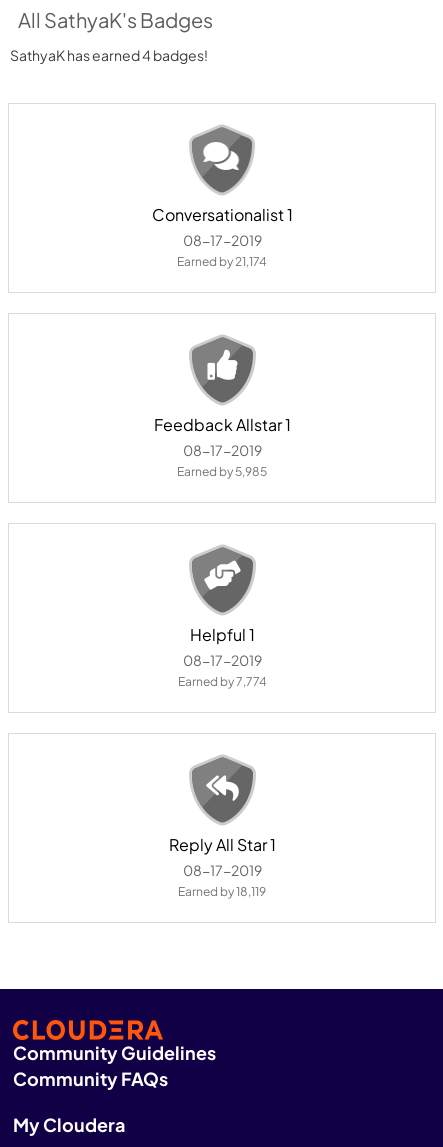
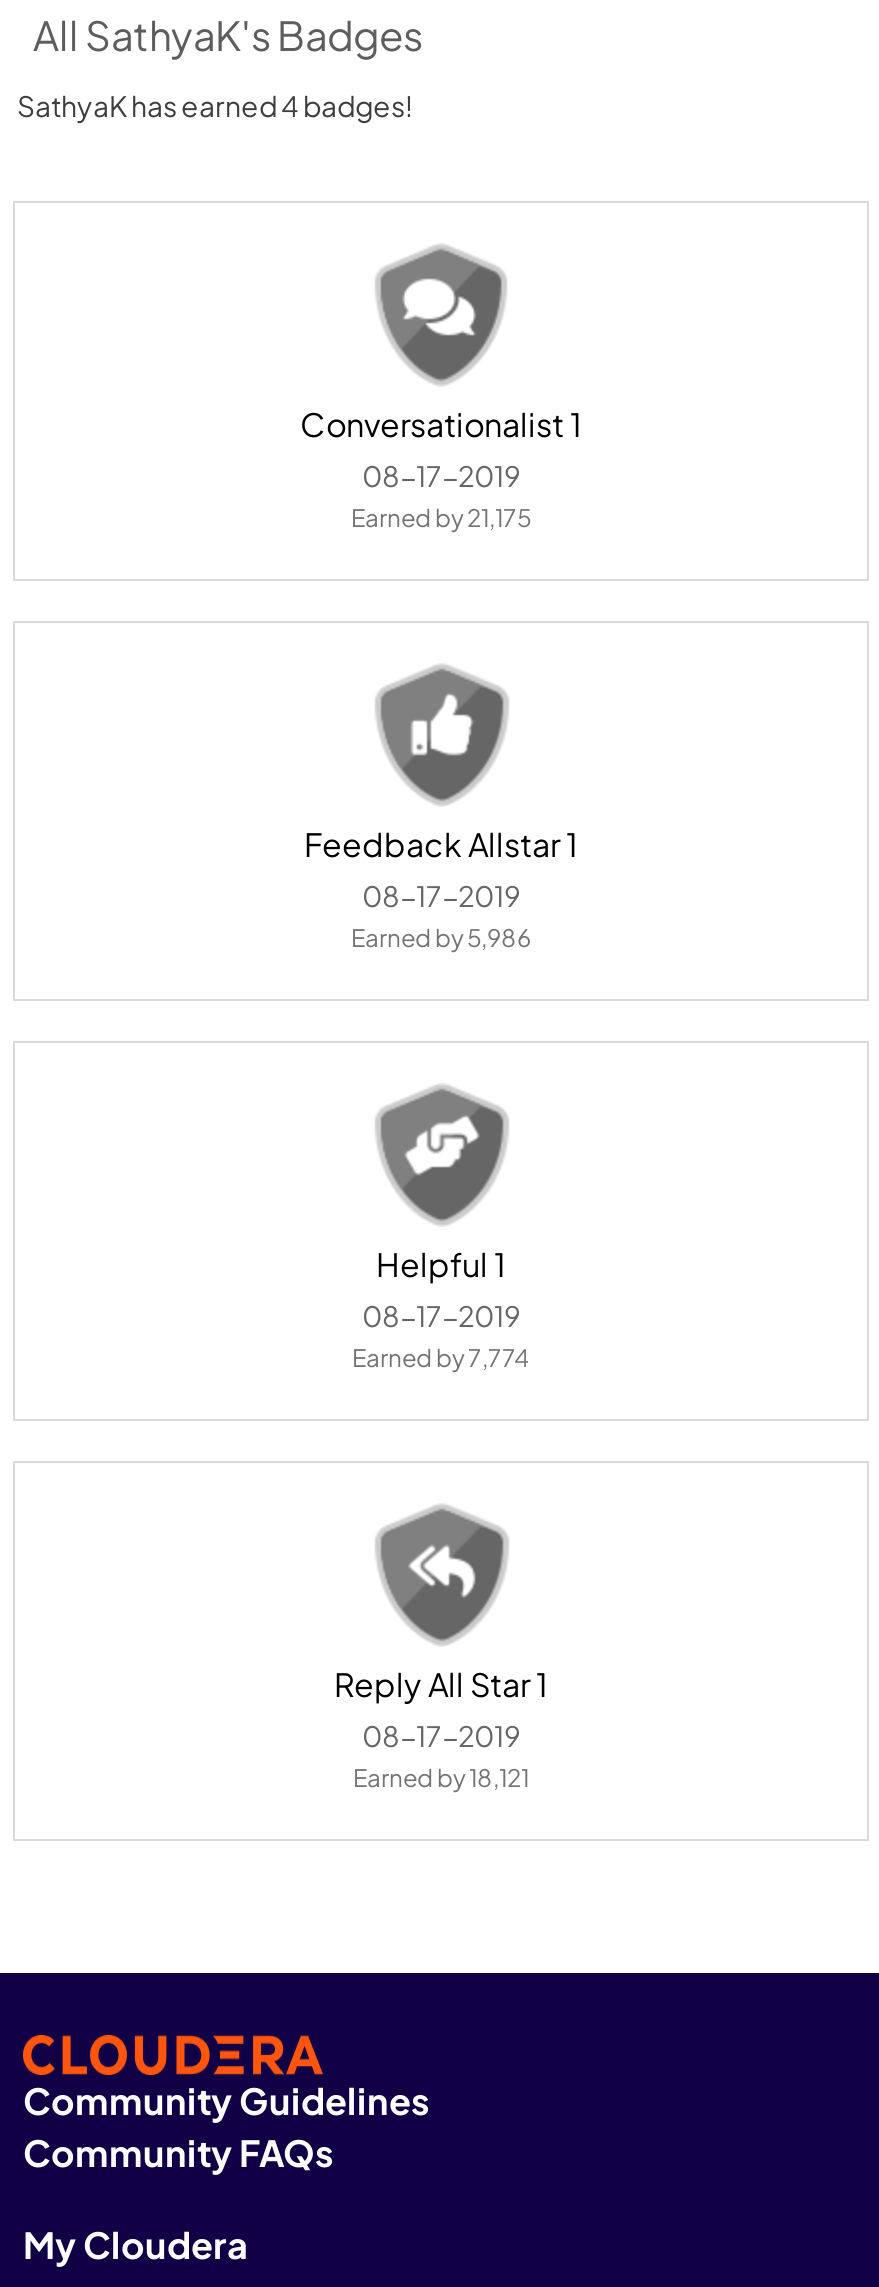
[177,254,267,269] Earned by 21,174 -> [351,503,531,533] Earned by 21,175
[177,464,267,479] Earned by 5,985 -> [351,923,531,953] Earned by 5,986
[178,884,266,899] Earned by 18,119 -> [353,1763,529,1793] Earned by 18,121

